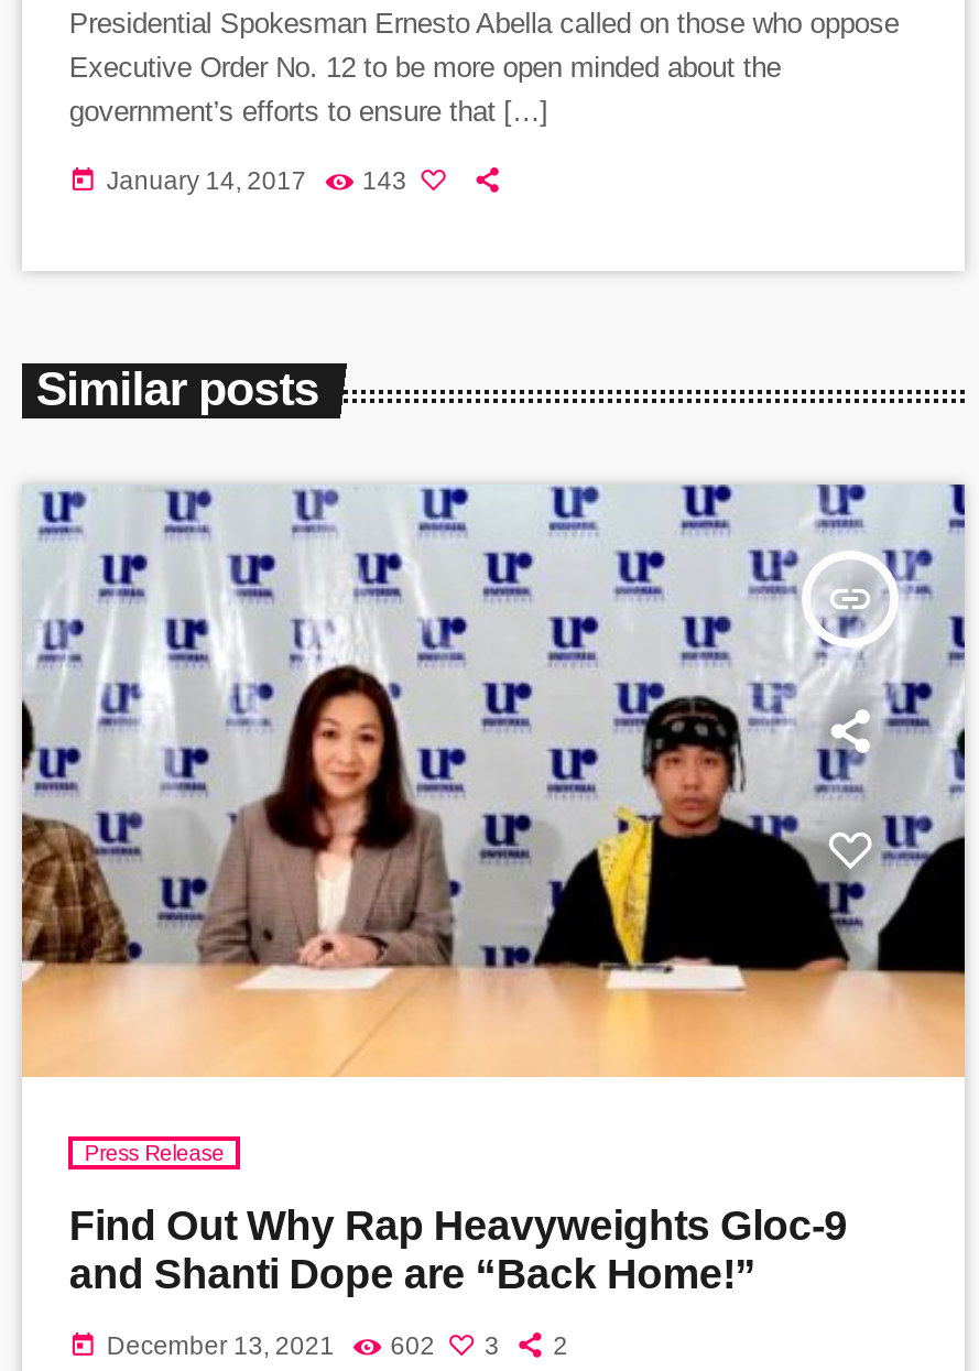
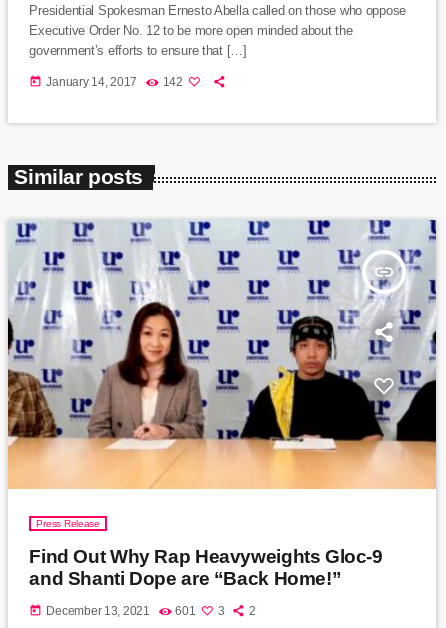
[362,167,407,194] 143 -> [162,76,183,88] 142
[390,1332,499,1358] 602 3 -> [175,605,225,617] 601 3

